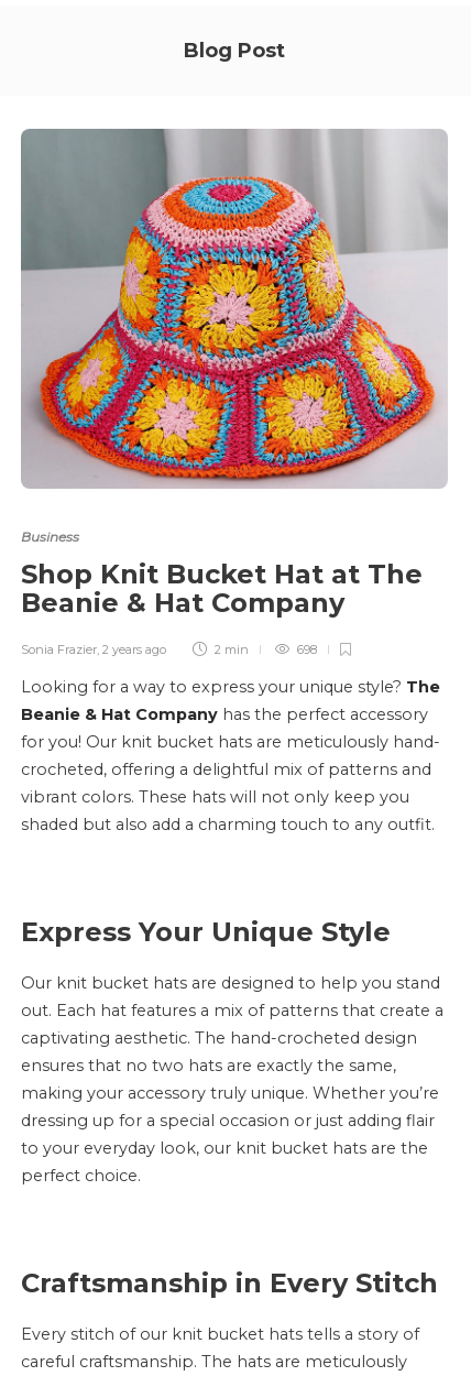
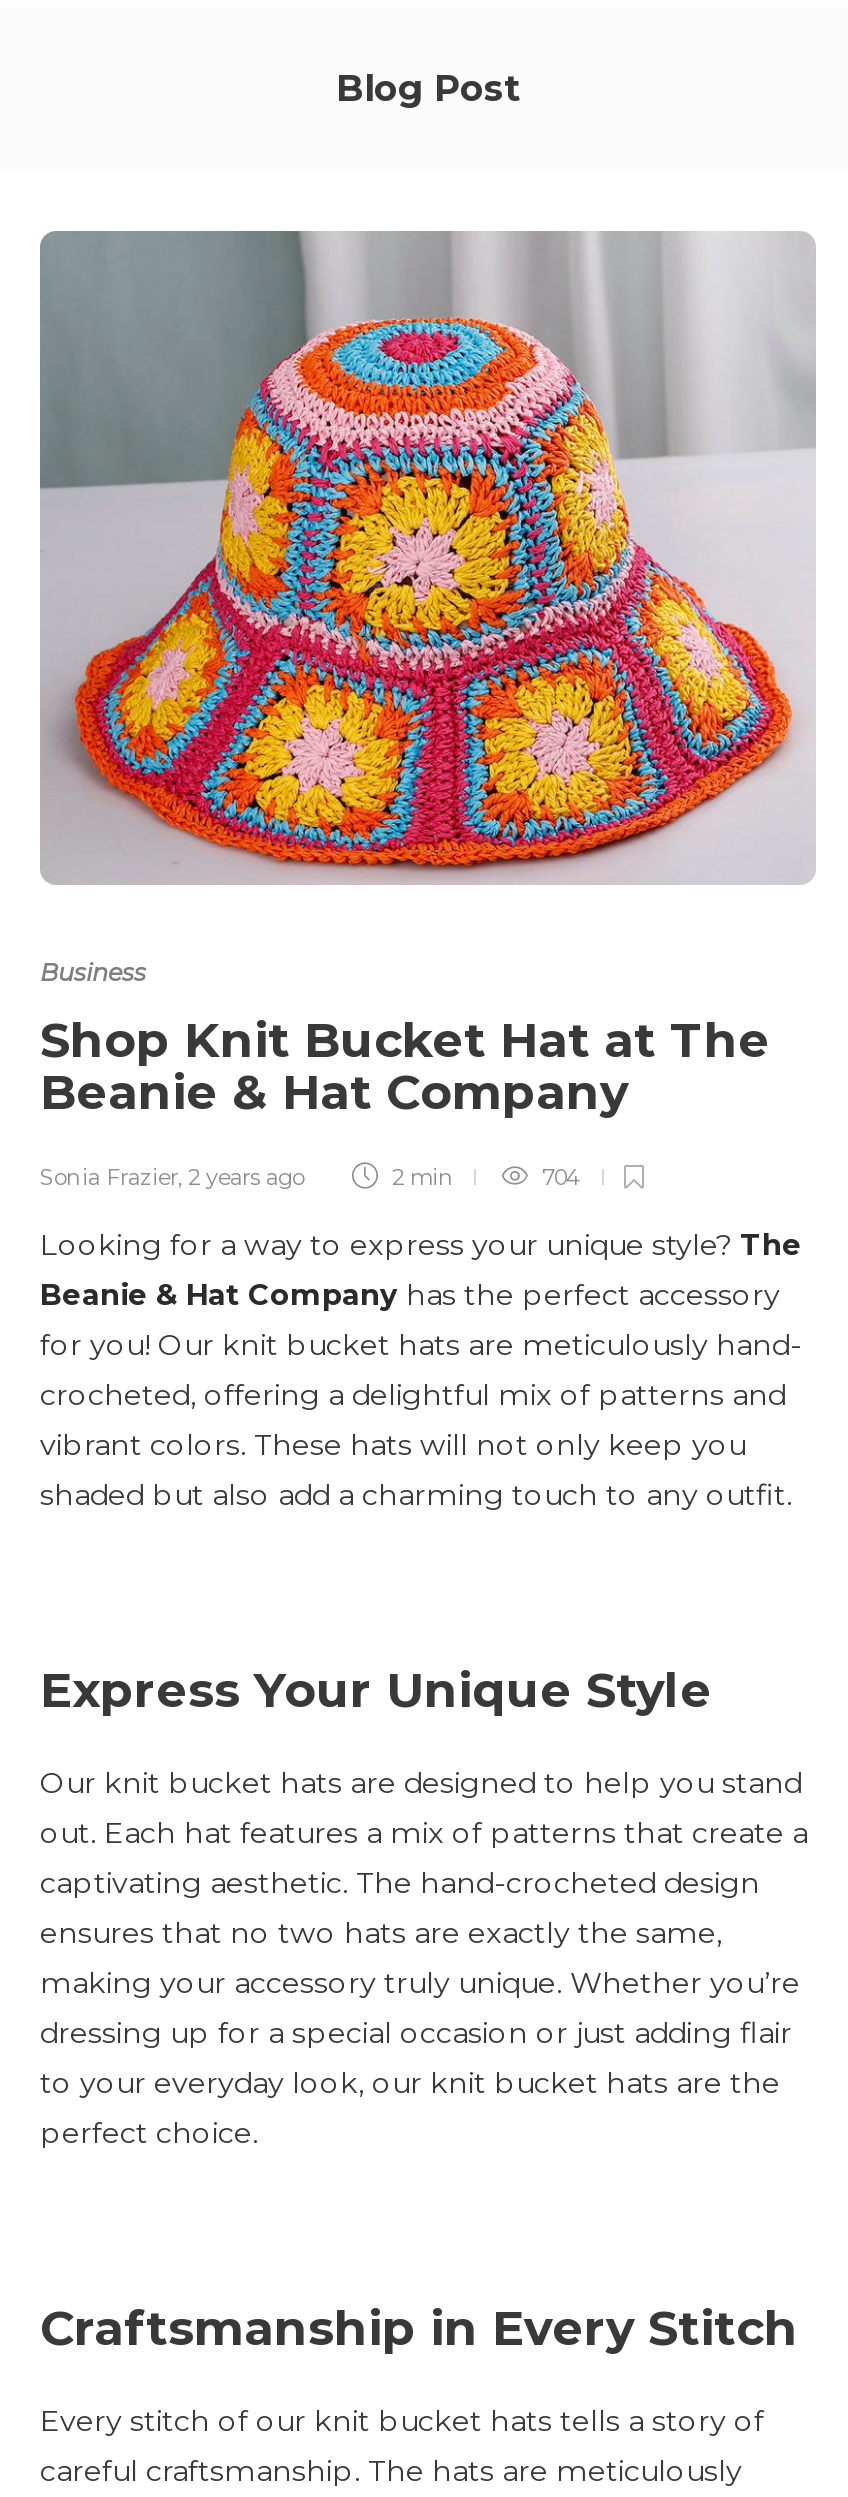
[294,642,317,658] 698 -> [536,1164,582,1192] 704

